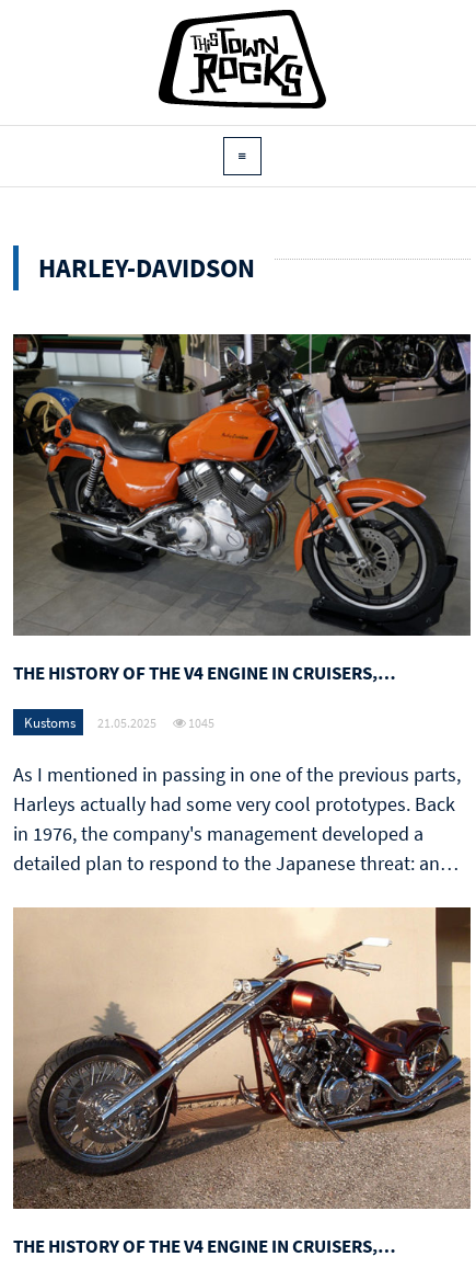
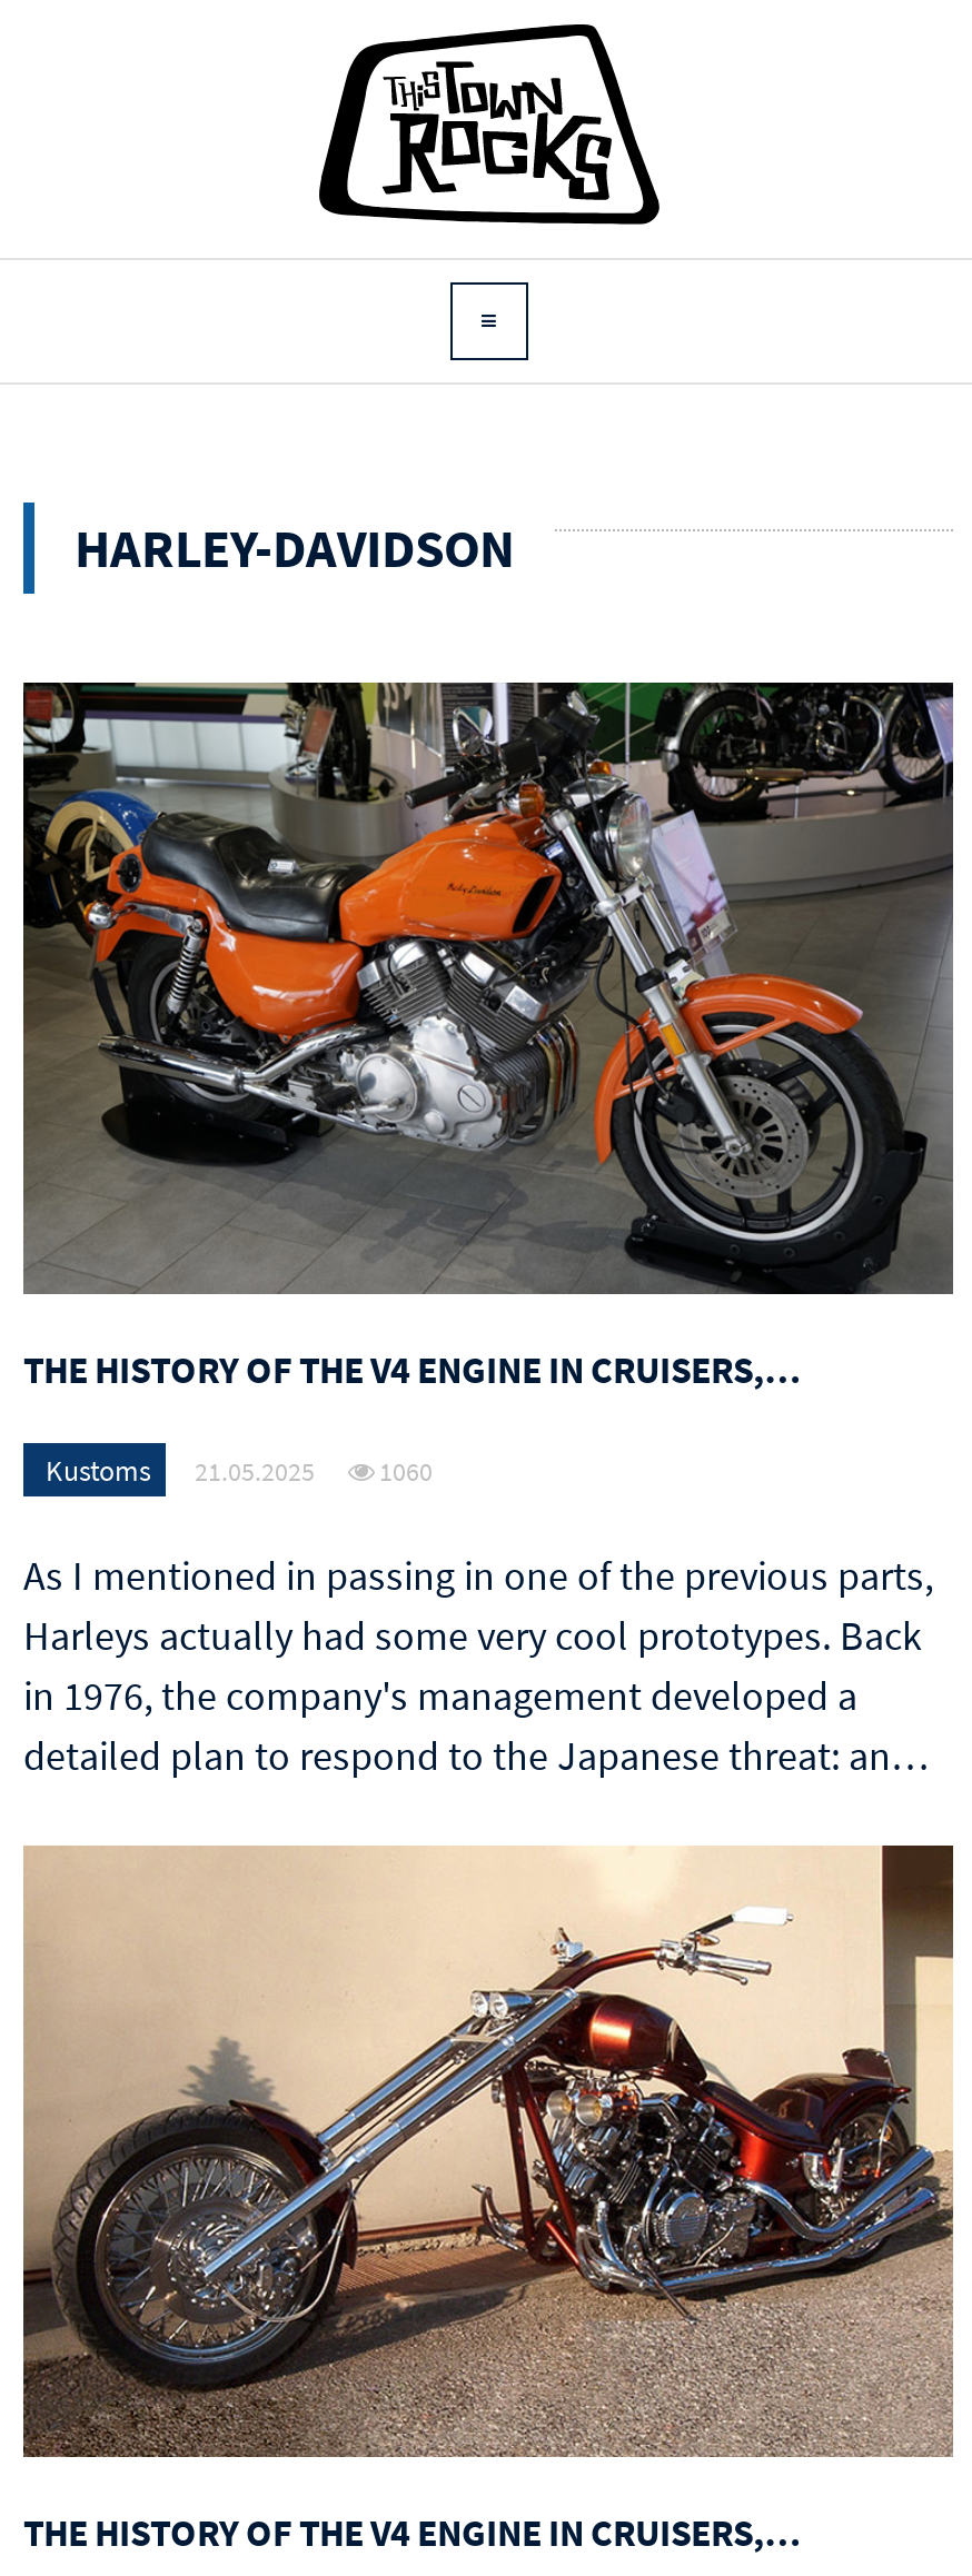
[24,713,214,732] Kustoms 21.05.2025 1045 -> [46,1451,433,1489] Kustoms 21.05.2025 1060

